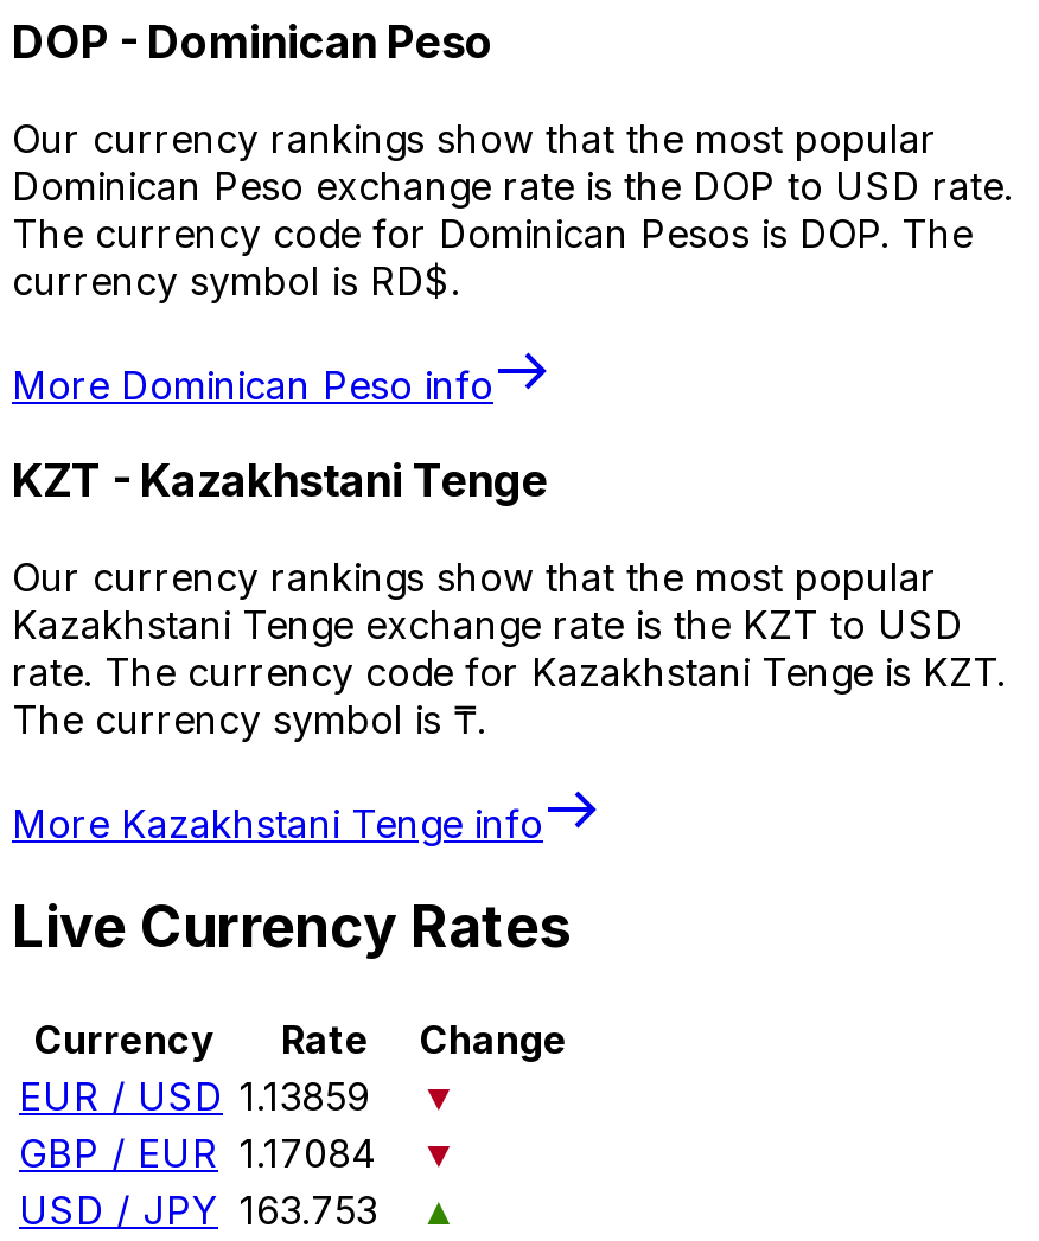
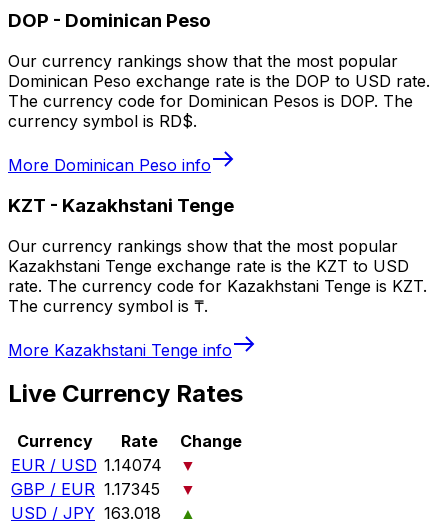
[19,1073,370,1121] EUR / USD 1.13859 -> [11,455,162,475] EUR / USD 1.14074
[19,1130,377,1178] GBP / EUR 1.17084 -> [11,479,160,499] GBP / EUR 1.17345
[19,1187,377,1235] USD / JPY 163.753 -> [11,503,161,523] USD / JPY 163.018

